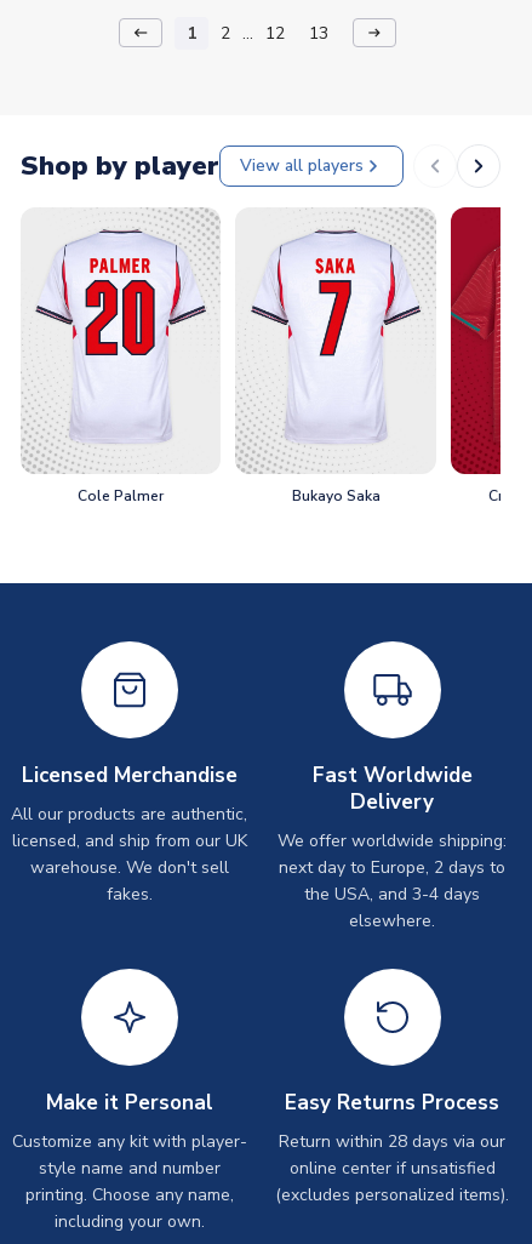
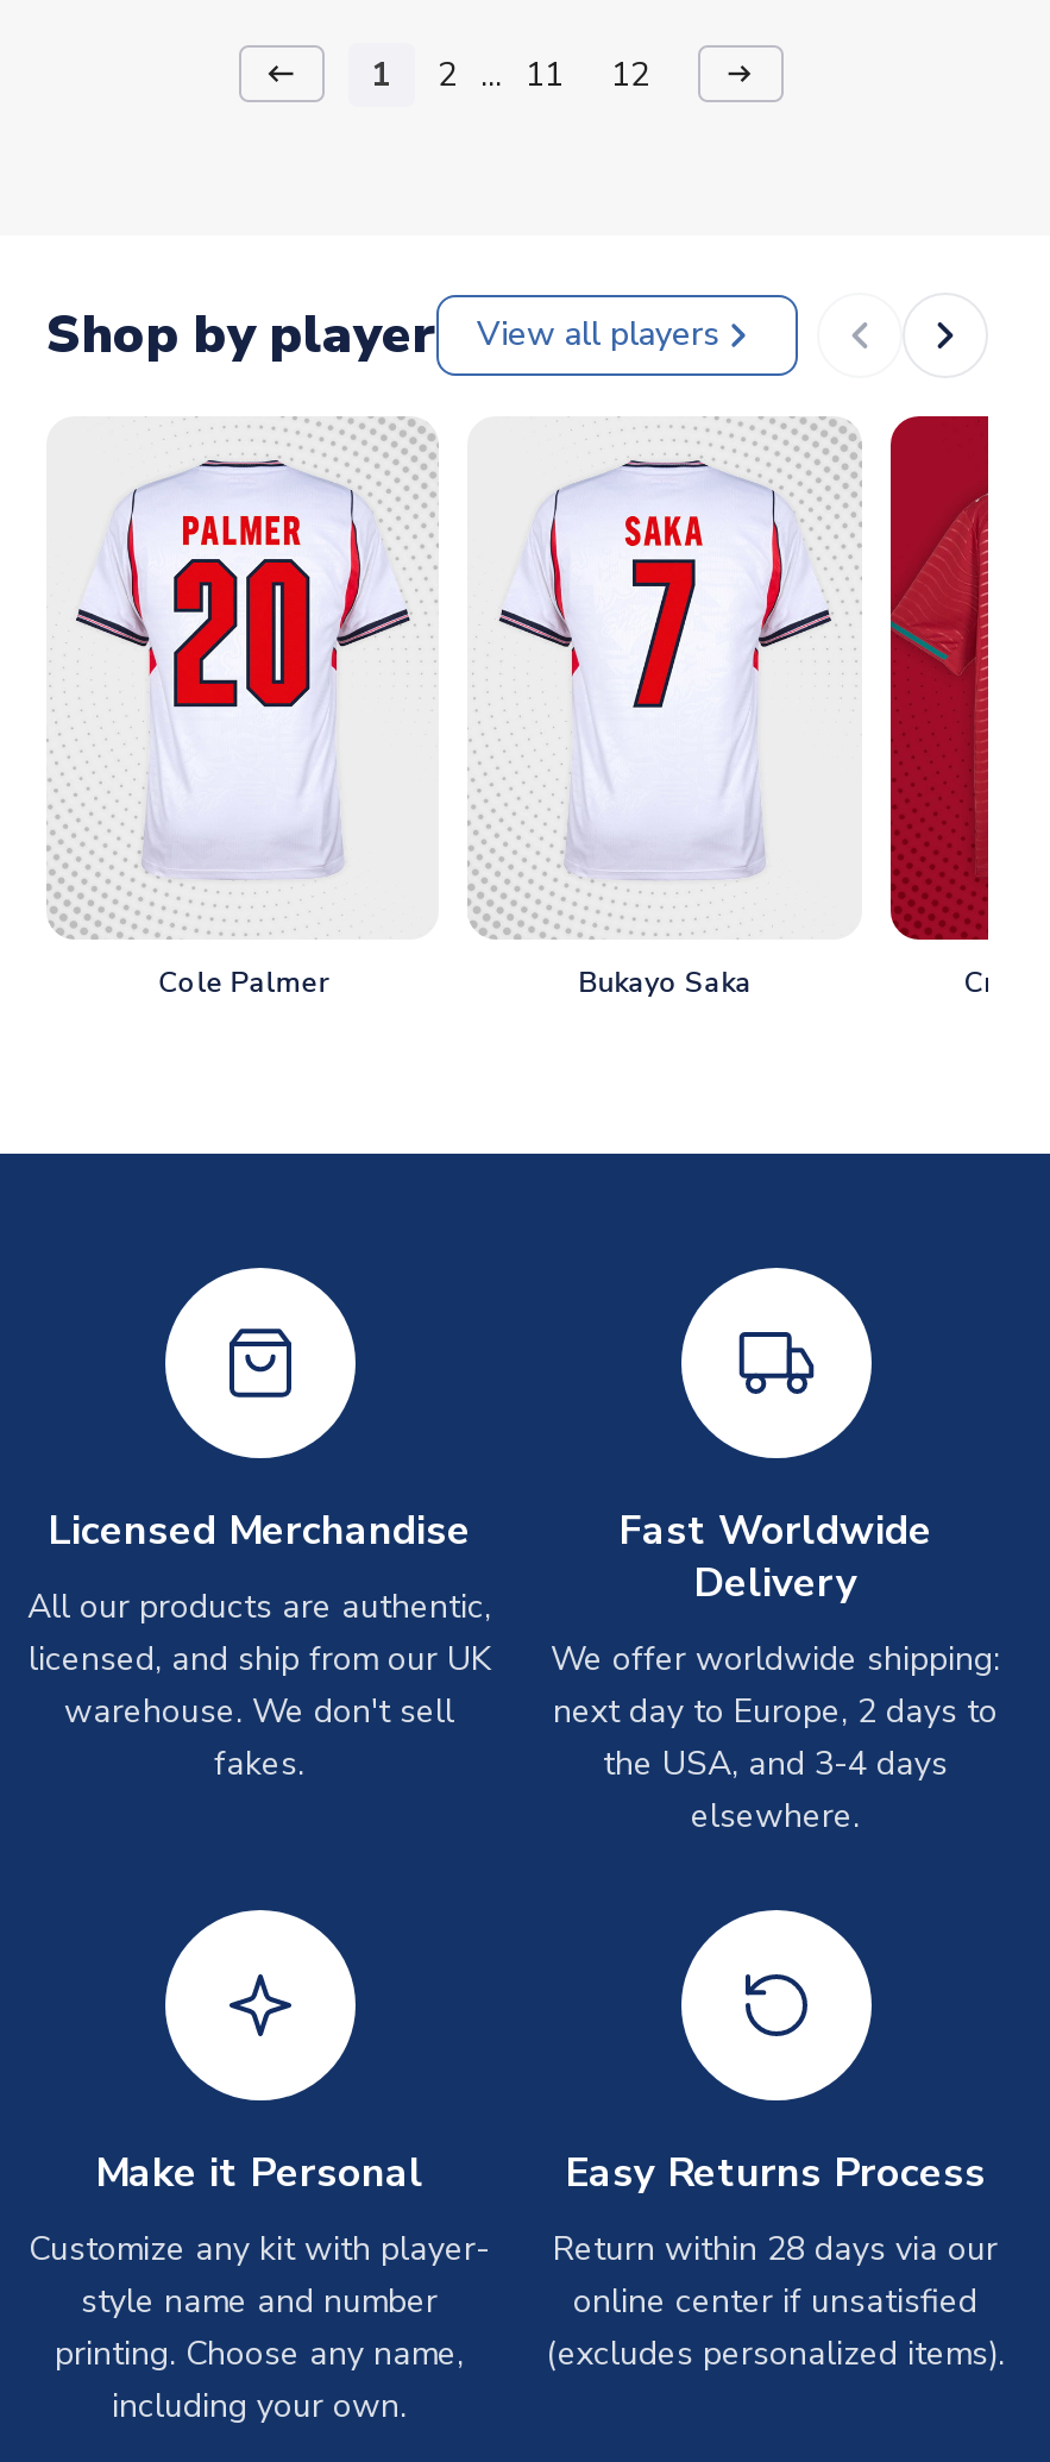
[220,22,284,45] 2 ... 12 -> [438,52,564,97] 2 ... 11
[308,22,328,45] 13 -> [611,52,649,97] 12

